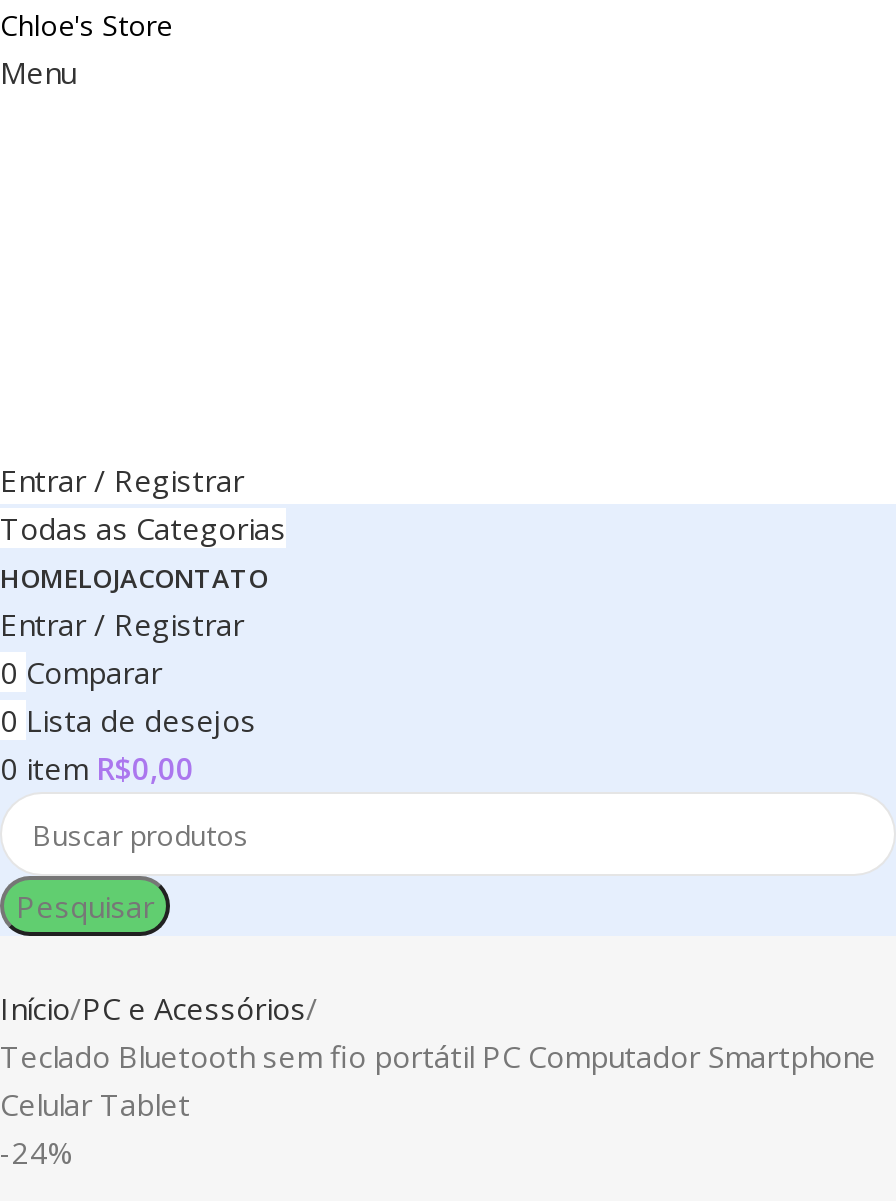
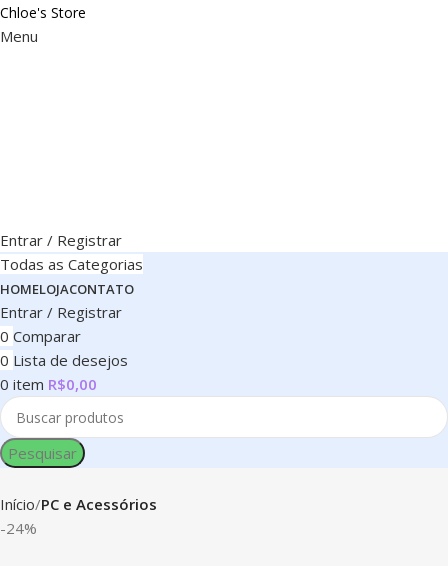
[0,1036,876,1124] Teclado Bluetooth sem fio portátil PC Computador Smartphone | Celular Tablet -> none

